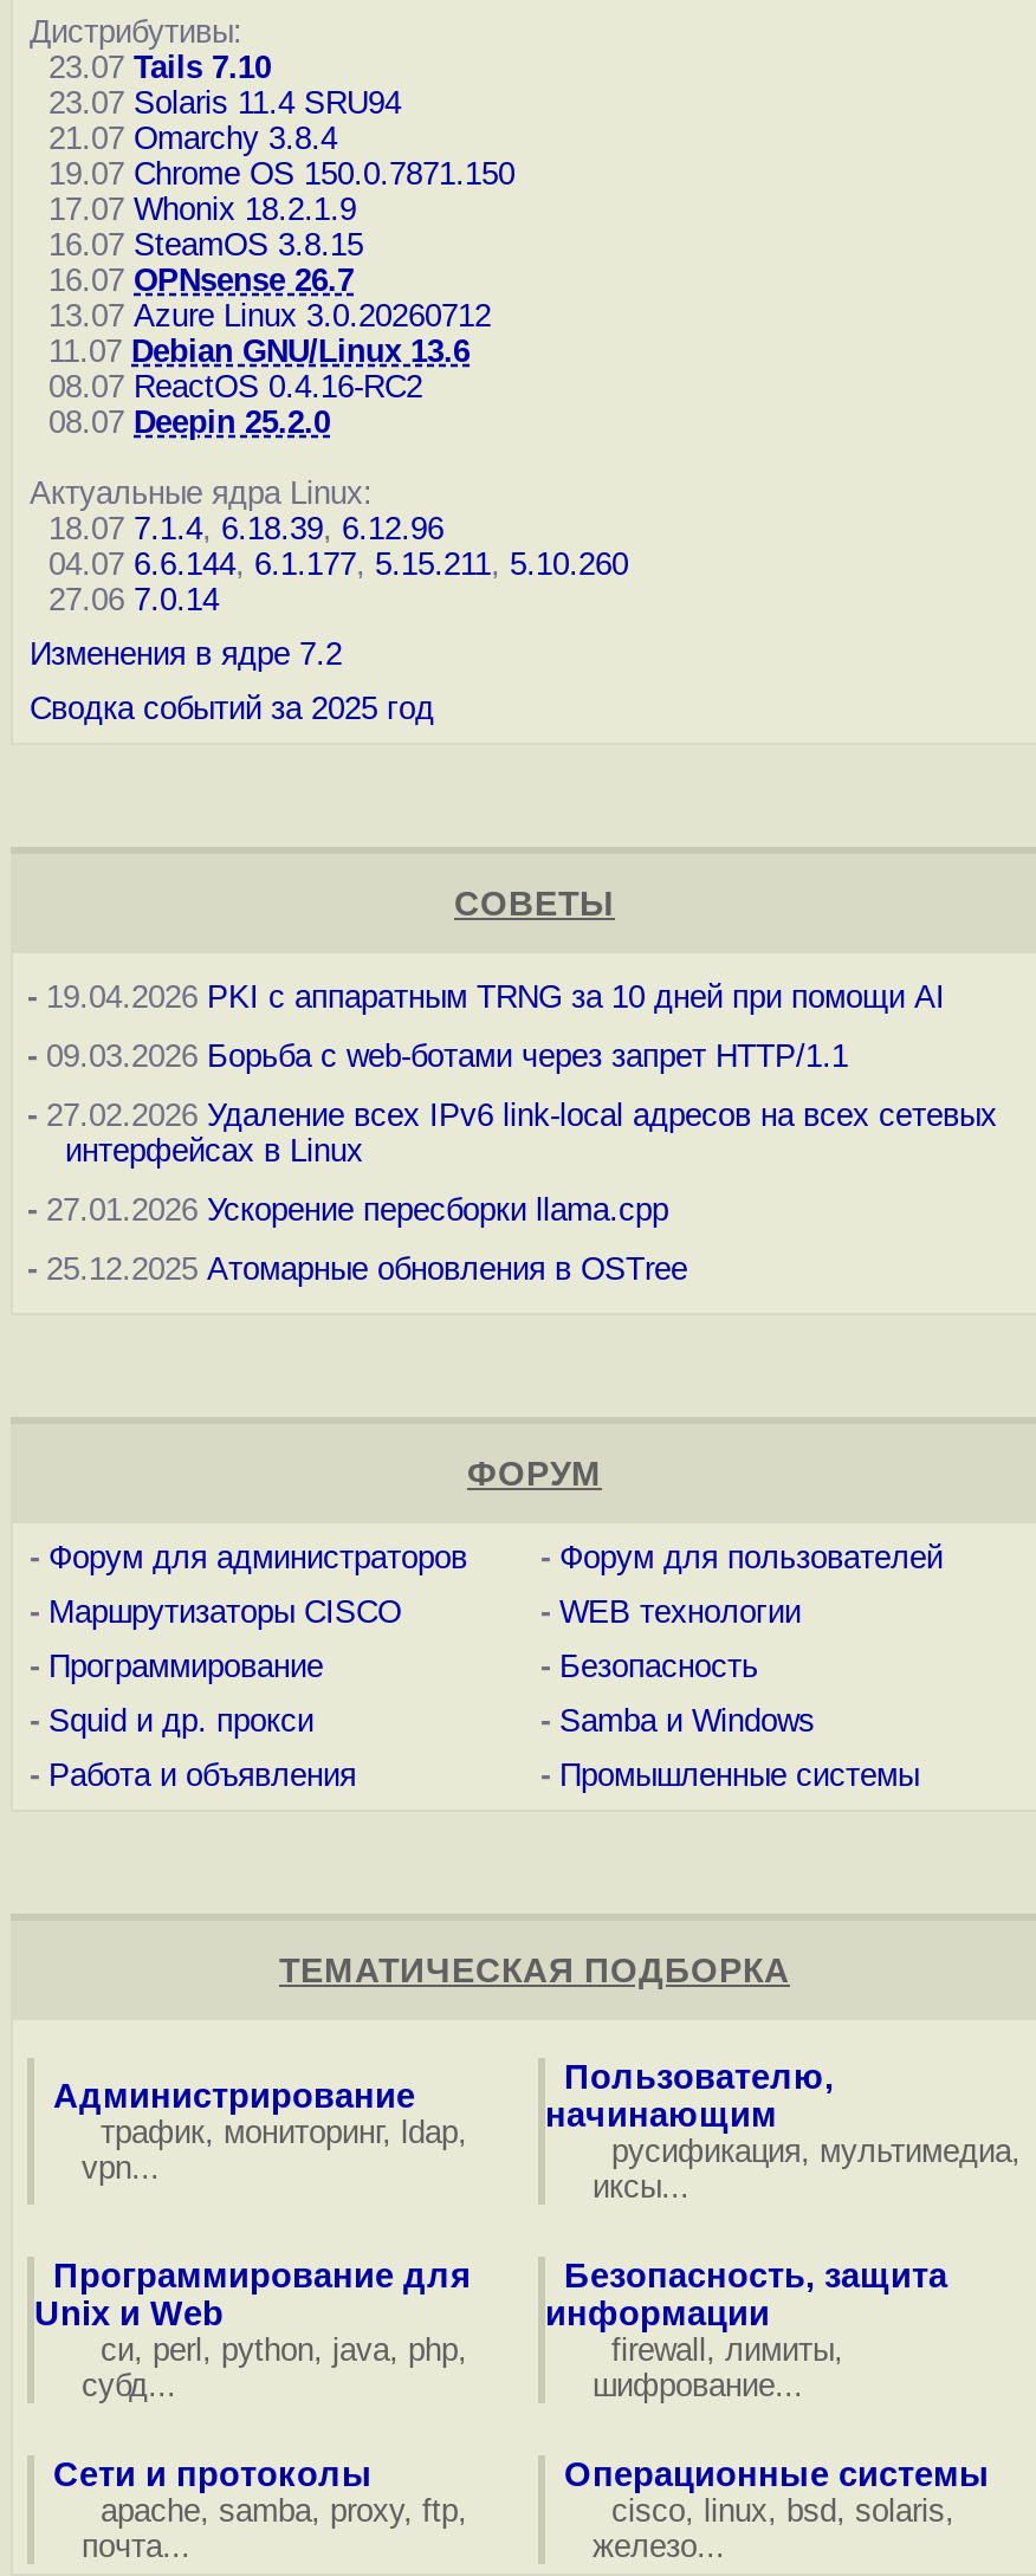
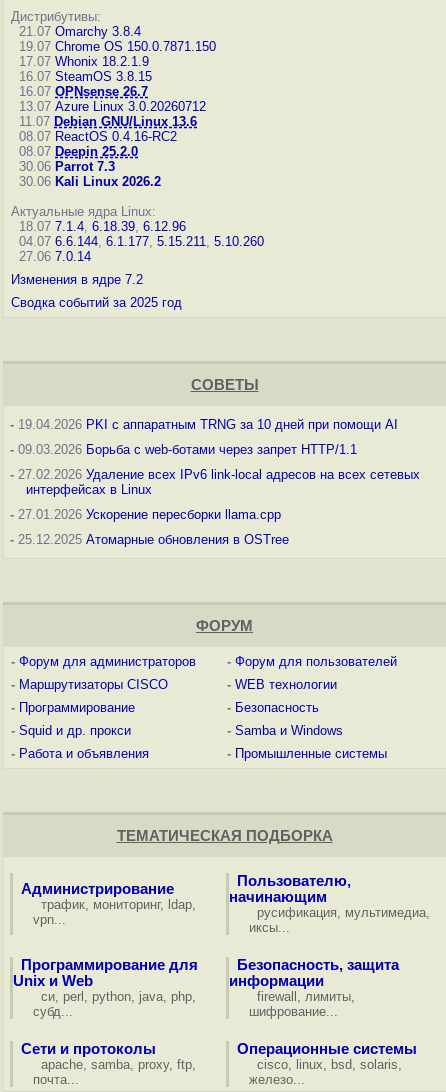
[30,50,401,121] 23.07 Tails 7.10 | 23.07 Solaris 11.4 SRU94 -> none
moved [30,121,514,440] -> [11,24,216,159]: 21.07 Omarchy 3.8.4 | 19.07 Chrome OS 150.0.7871.150 | 17.07 Whonix 18.2.1.9 | ... | 08.07 ReactOS 0.4.16-RC2 | 08.07 Deepin 25.2.0
none -> [11,159,161,189] 30.06 Parrot 7.3 | 30.06 Kali Linux 2026.2

